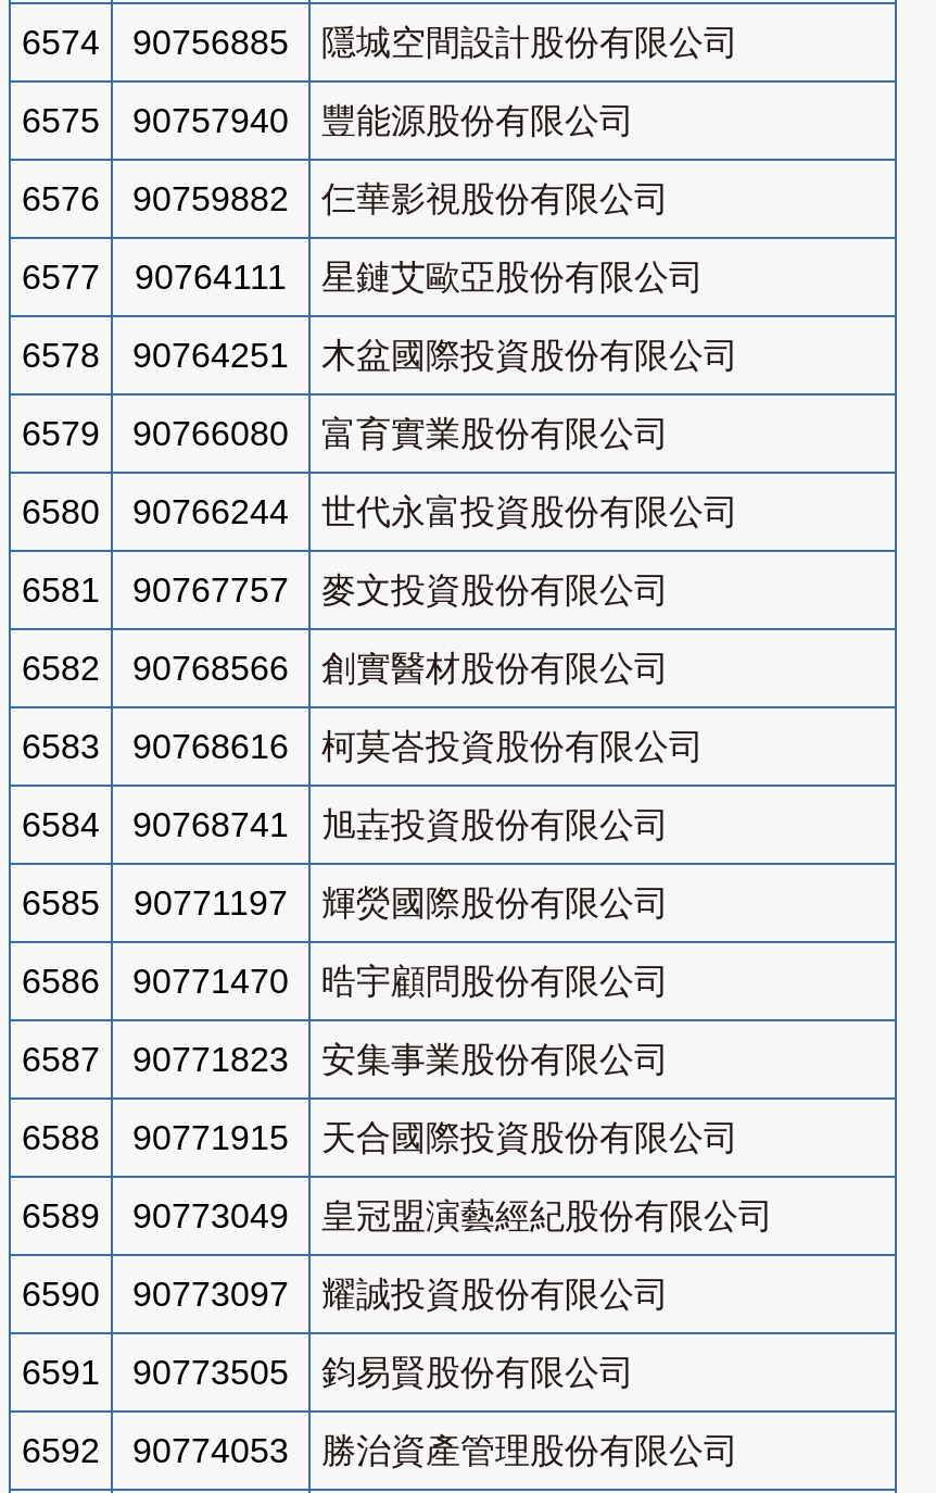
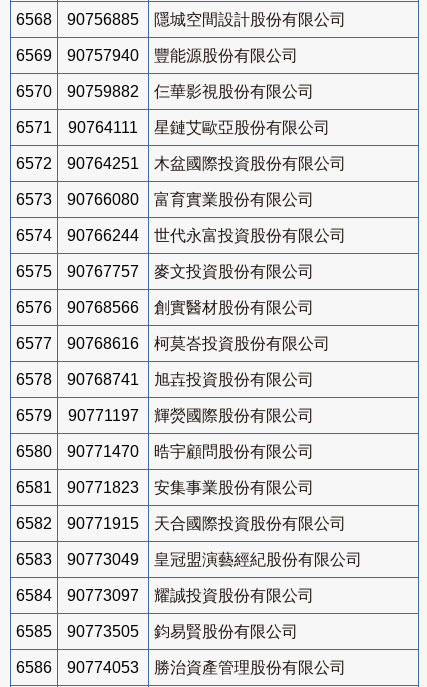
[22,24,738,61] 6574 90756885 隱城空間設計股份有限公司 -> [16,11,346,28] 6568 90756885 隱城空間設計股份有限公司
[22,102,634,139] 6575 90757940 豐能源股份有限公司 -> [16,47,298,64] 6569 90757940 豐能源股份有限公司
[22,180,669,217] 6576 90759882 仨華影視股份有限公司 -> [16,83,314,100] 6570 90759882 仨華影視股份有限公司
[22,258,704,295] 6577 90764111 星鏈艾歐亞股份有限公司 -> [16,119,330,136] 6571 90764111 星鏈艾歐亞股份有限公司
[22,337,738,374] 6578 90764251 木盆國際投資股份有限公司 -> [16,155,346,172] 6572 90764251 木盆國際投資股份有限公司
[22,415,669,452] 6579 90766080 富育實業股份有限公司 -> [16,191,314,208] 6573 90766080 富育實業股份有限公司
[22,493,738,530] 6580 90766244 世代永富投資股份有限公司 -> [16,227,346,244] 6574 90766244 世代永富投資股份有限公司
[22,571,669,608] 6581 90767757 麥文投資股份有限公司 -> [16,263,314,280] 6575 90767757 麥文投資股份有限公司
[22,650,669,687] 6582 90768566 創實醫材股份有限公司 -> [16,299,314,316] 6576 90768566 創實醫材股份有限公司
[22,728,704,765] 6583 90768616 柯莫峇投資股份有限公司 -> [16,335,330,352] 6577 90768616 柯莫峇投資股份有限公司
[22,806,669,843] 6584 90768741 旭壵投資股份有限公司 -> [16,371,314,388] 6578 90768741 旭壵投資股份有限公司
[22,884,669,921] 6585 90771197 輝熒國際股份有限公司 -> [16,407,314,424] 6579 90771197 輝熒國際股份有限公司
[22,963,669,999] 6586 90771470 晧宇顧問股份有限公司 -> [16,443,314,460] 6580 90771470 晧宇顧問股份有限公司
[22,1041,669,1078] 6587 90771823 安集事業股份有限公司 -> [16,479,314,496] 6581 90771823 安集事業股份有限公司
[22,1119,738,1156] 6588 90771915 天合國際投資股份有限公司 -> [16,515,346,532] 6582 90771915 天合國際投資股份有限公司
[22,1197,773,1234] 6589 90773049 皇冠盟演藝經紀股份有限公司 -> [16,551,362,568] 6583 90773049 皇冠盟演藝經紀股份有限公司
[22,1275,669,1312] 6590 90773097 耀誠投資股份有限公司 -> [16,587,314,604] 6584 90773097 耀誠投資股份有限公司
[22,1354,634,1391] 6591 90773505 鈞易賢股份有限公司 -> [16,623,298,640] 6585 90773505 鈞易賢股份有限公司
[22,1432,738,1469] 6592 90774053 勝治資產管理股份有限公司 -> [16,659,346,676] 6586 90774053 勝治資產管理股份有限公司

